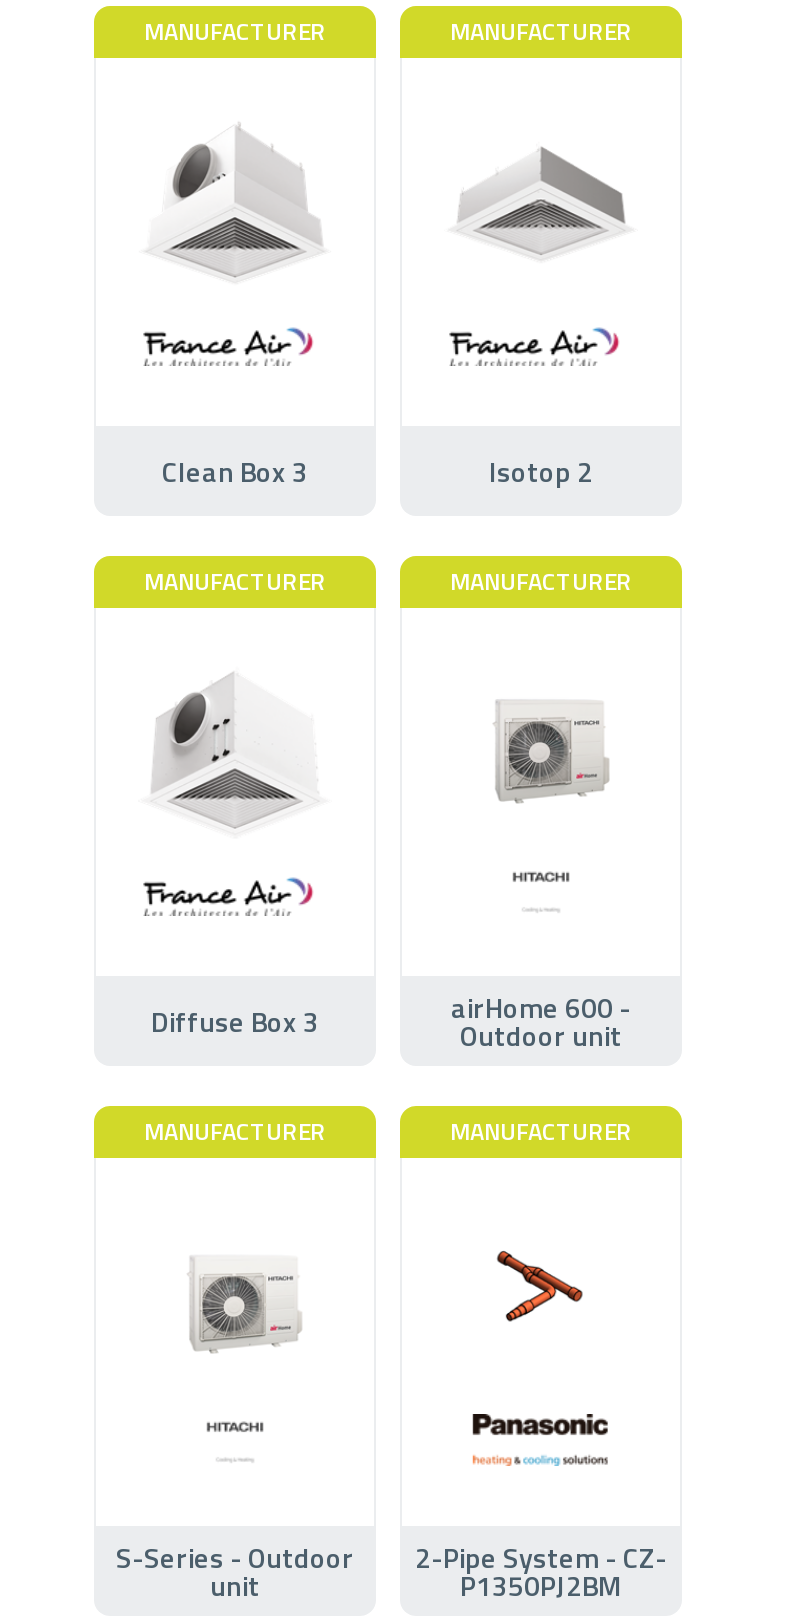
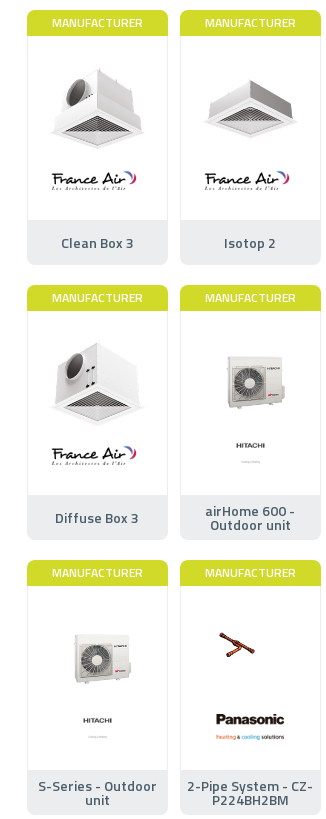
[480,1250,584,1324] [image] -> [218,632,271,667] [image]
[460,1563,622,1605] P1350PJ2BM -> [212,789,289,810] P224BH2BM

